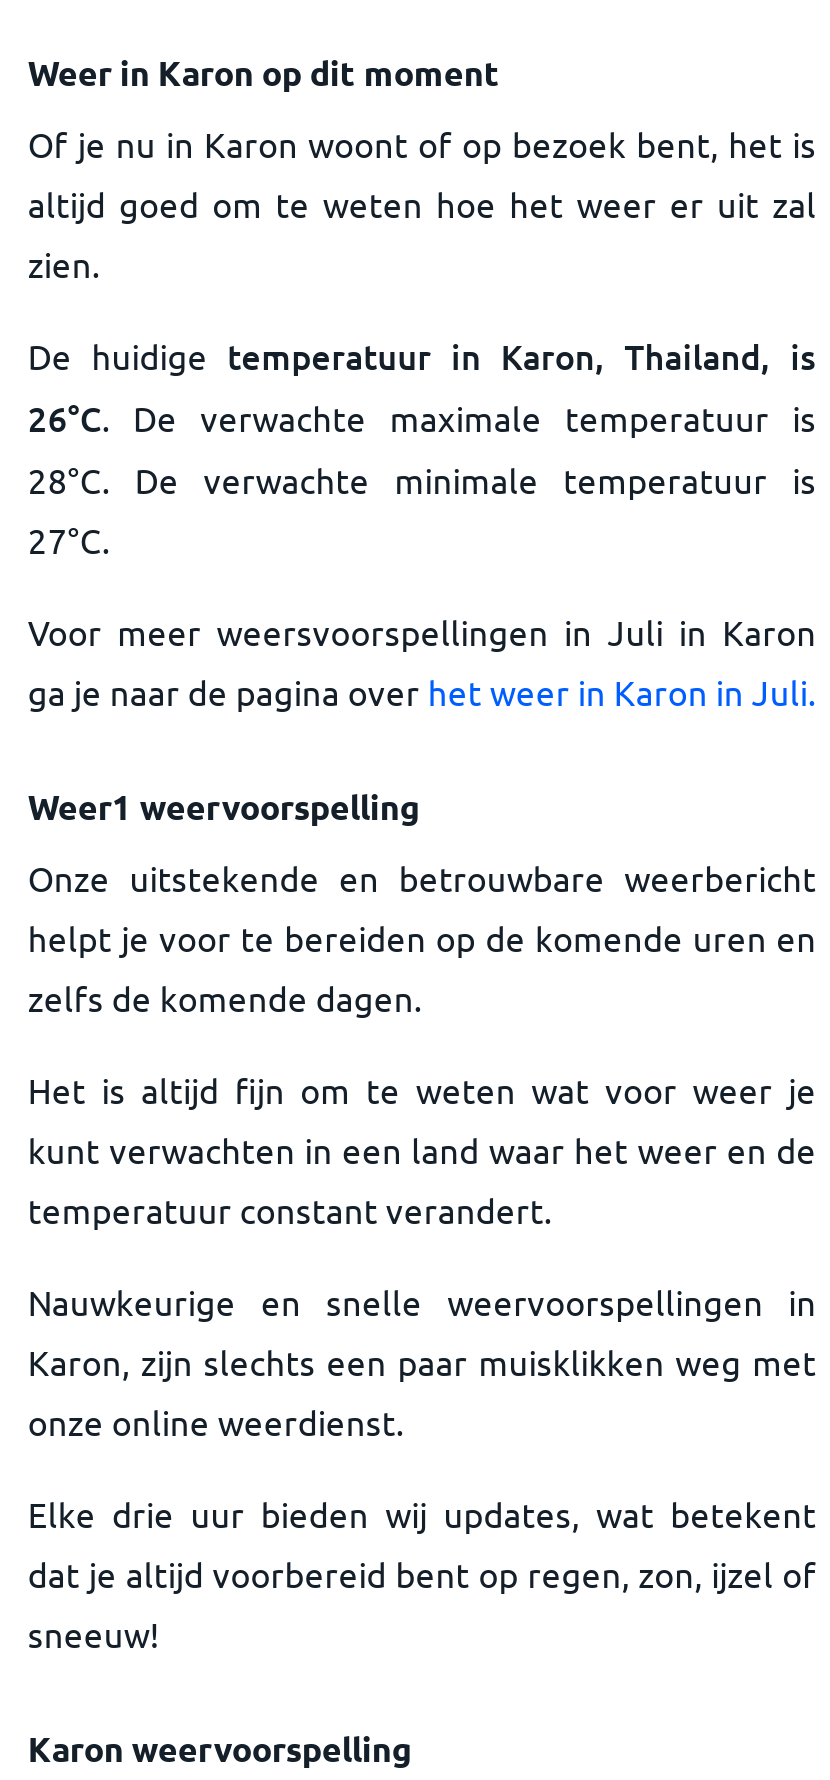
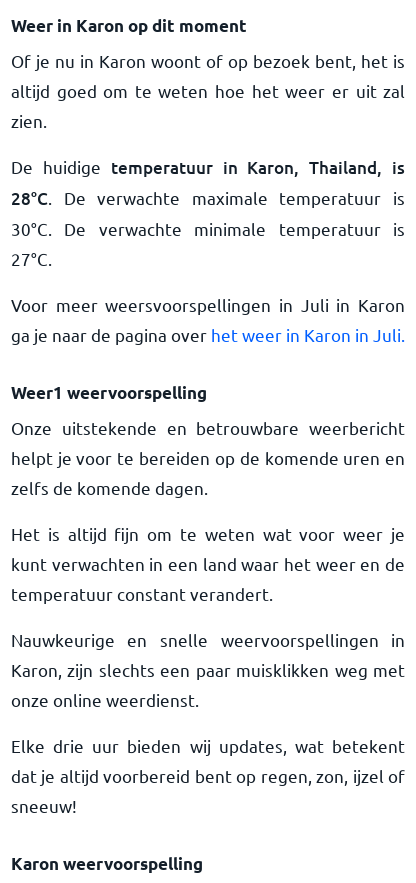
[28,396,816,442] 26°C. De verwachte maximale temperatuur is -> [11,187,405,210] 28°C. De verwachte maximale temperatuur is
[28,458,816,500] 28°C. De verwachte minimale temperatuur is -> [11,218,405,239] 30°C. De verwachte minimale temperatuur is

